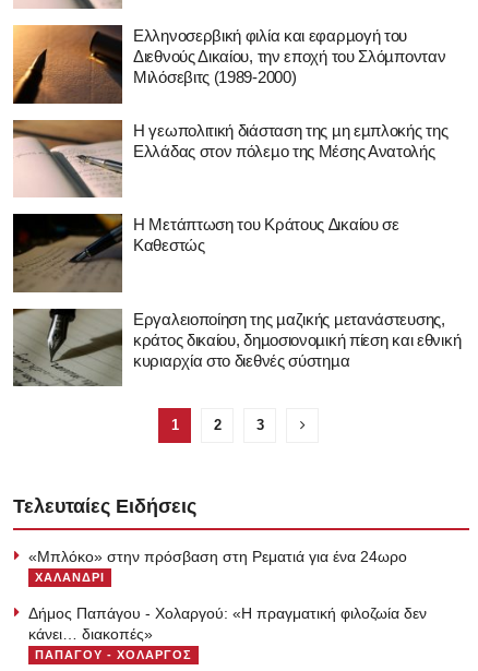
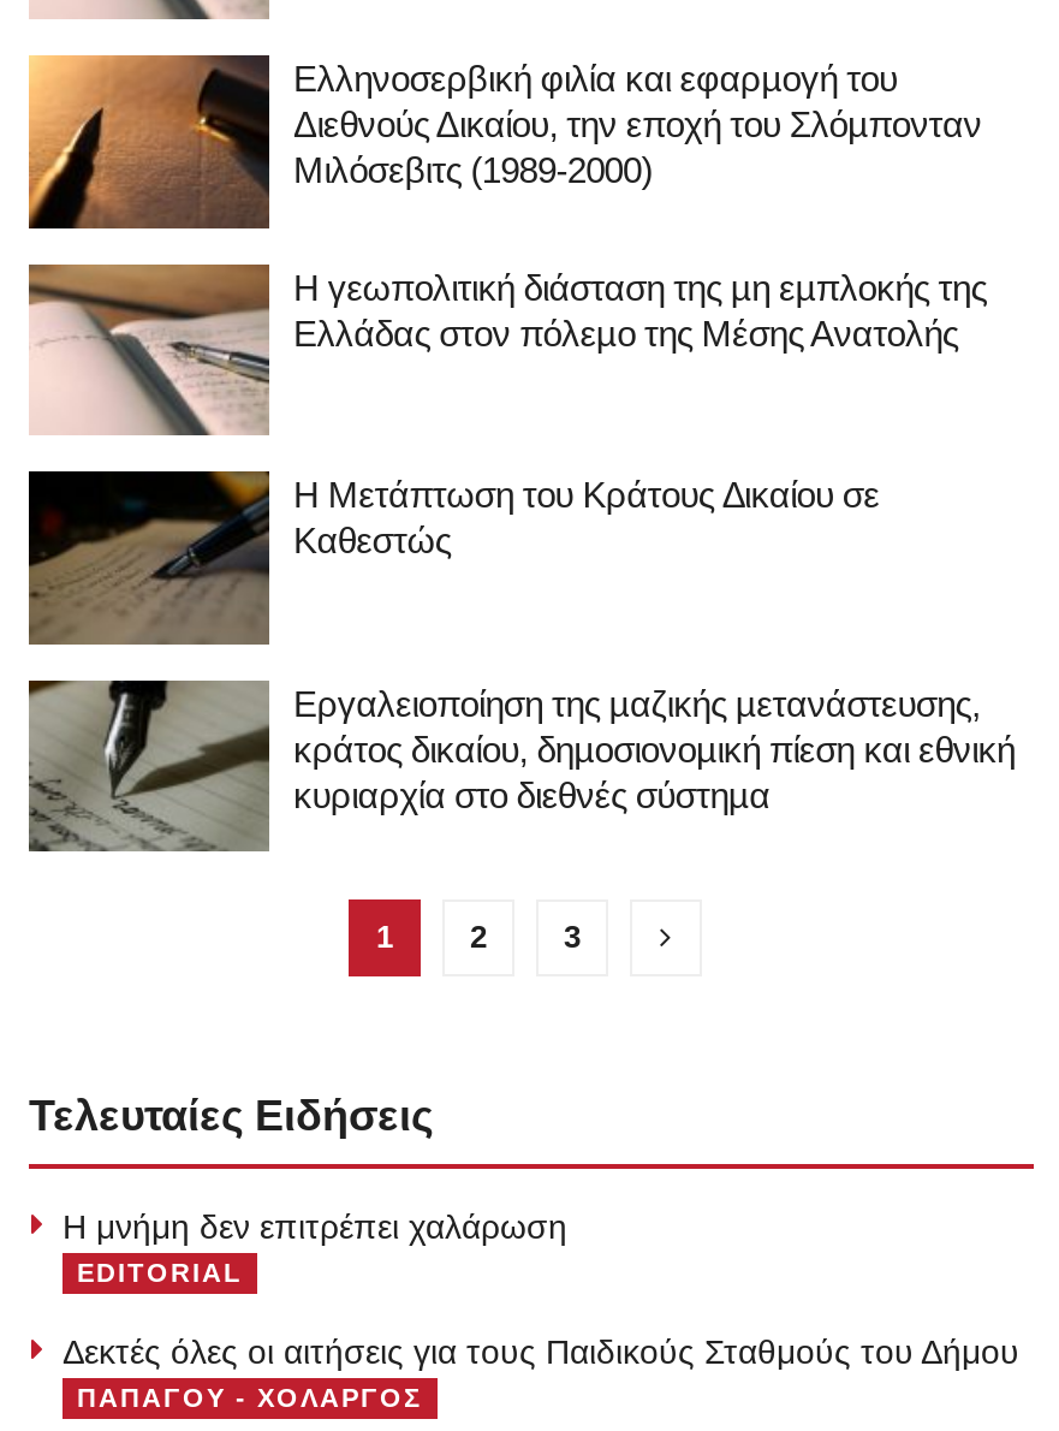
[28,548,407,584] «Μπλόκο» στην πρόσβαση στη Ρεματιά για ένα 24ωρο | ΧΑΛΑΝΔΡΙ -> [63,1207,567,1287] Η μνήμη δεν επιτρέπει χαλάρωση | EDITORIAL
[28,604,427,643] Δήμος Παπάγου - Χολαργού: «H πραγματική φιλοζωία δεν | κάνει… διακοπές» -> [63,1332,1019,1371] Δεκτές όλες οι αιτήσεις για τους Παιδικούς Σταθμούς του Δήμου

